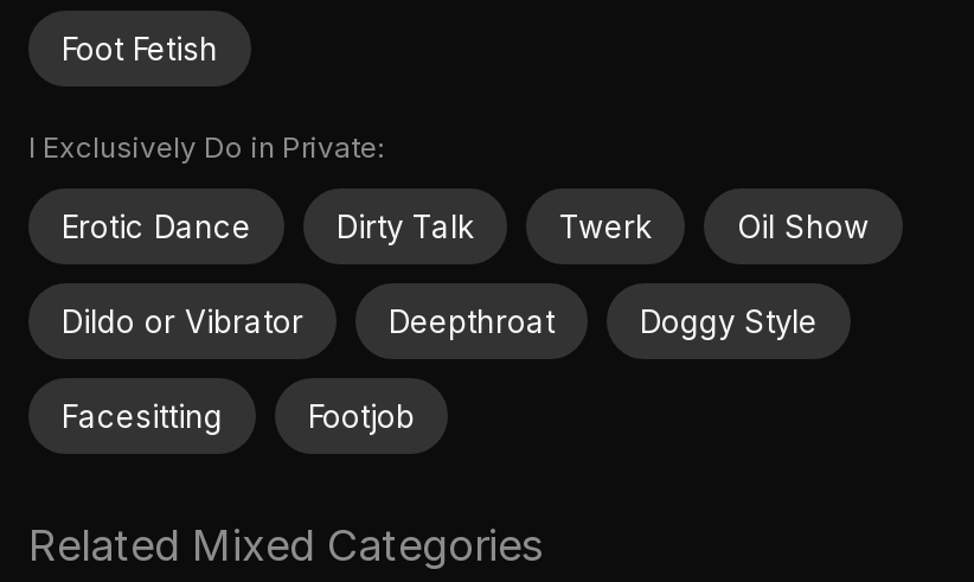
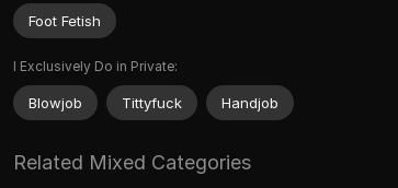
[62,207,870,435] Erotic Dance | Dirty Talk | Twerk | Oil Show | Dildo or Vibrator | Deepthroat | Doggy Style | Facesitting | Footjob -> [29,94,278,111] Blowjob | Tittyfuck | Handjob

